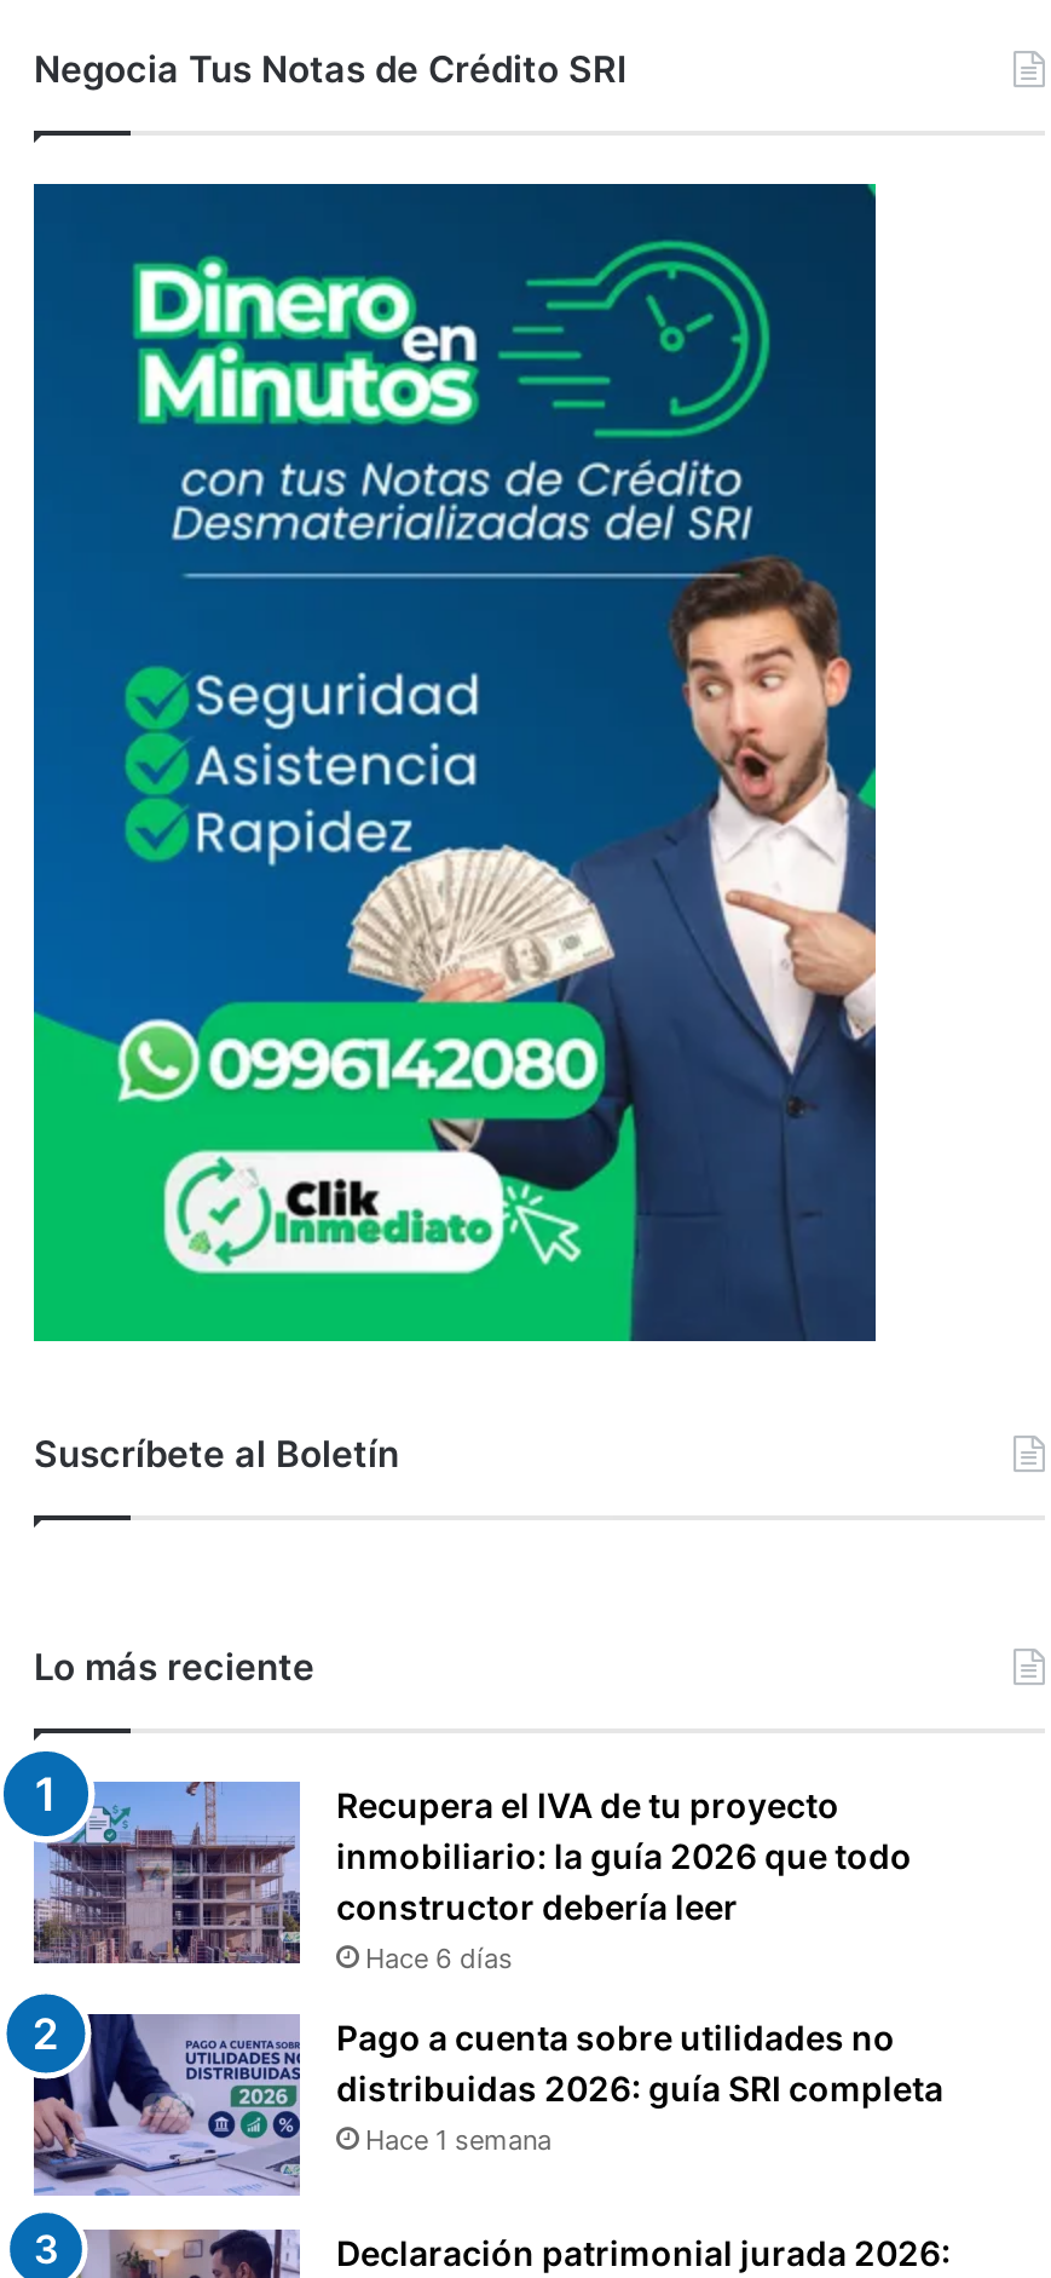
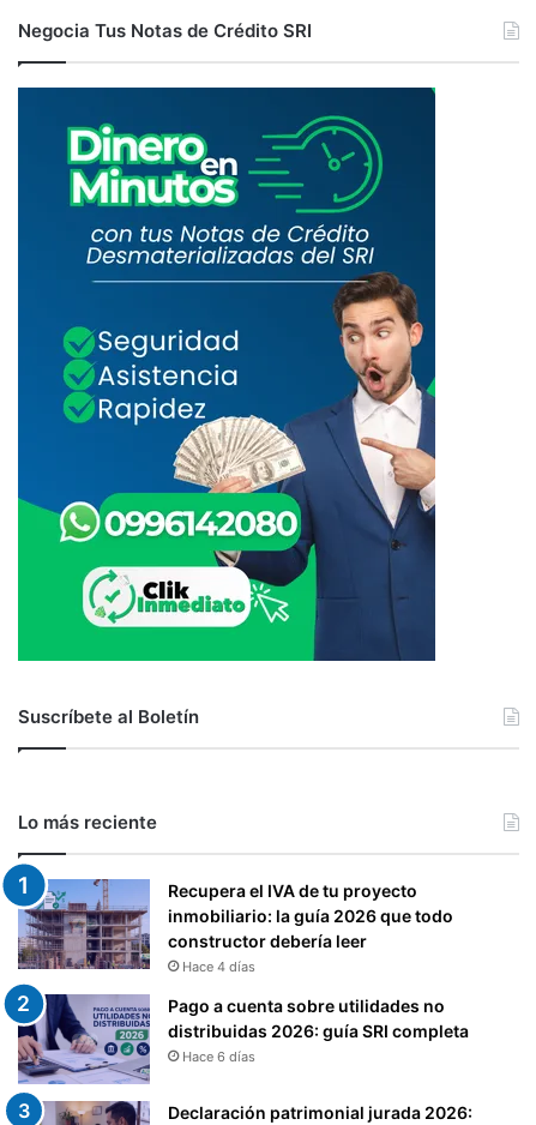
[365,1940,513,1974] Hace 6 días -> [182,958,255,974] Hace 4 días
[365,2122,552,2156] Hace 1 semana -> [182,1048,255,1064] Hace 6 días

